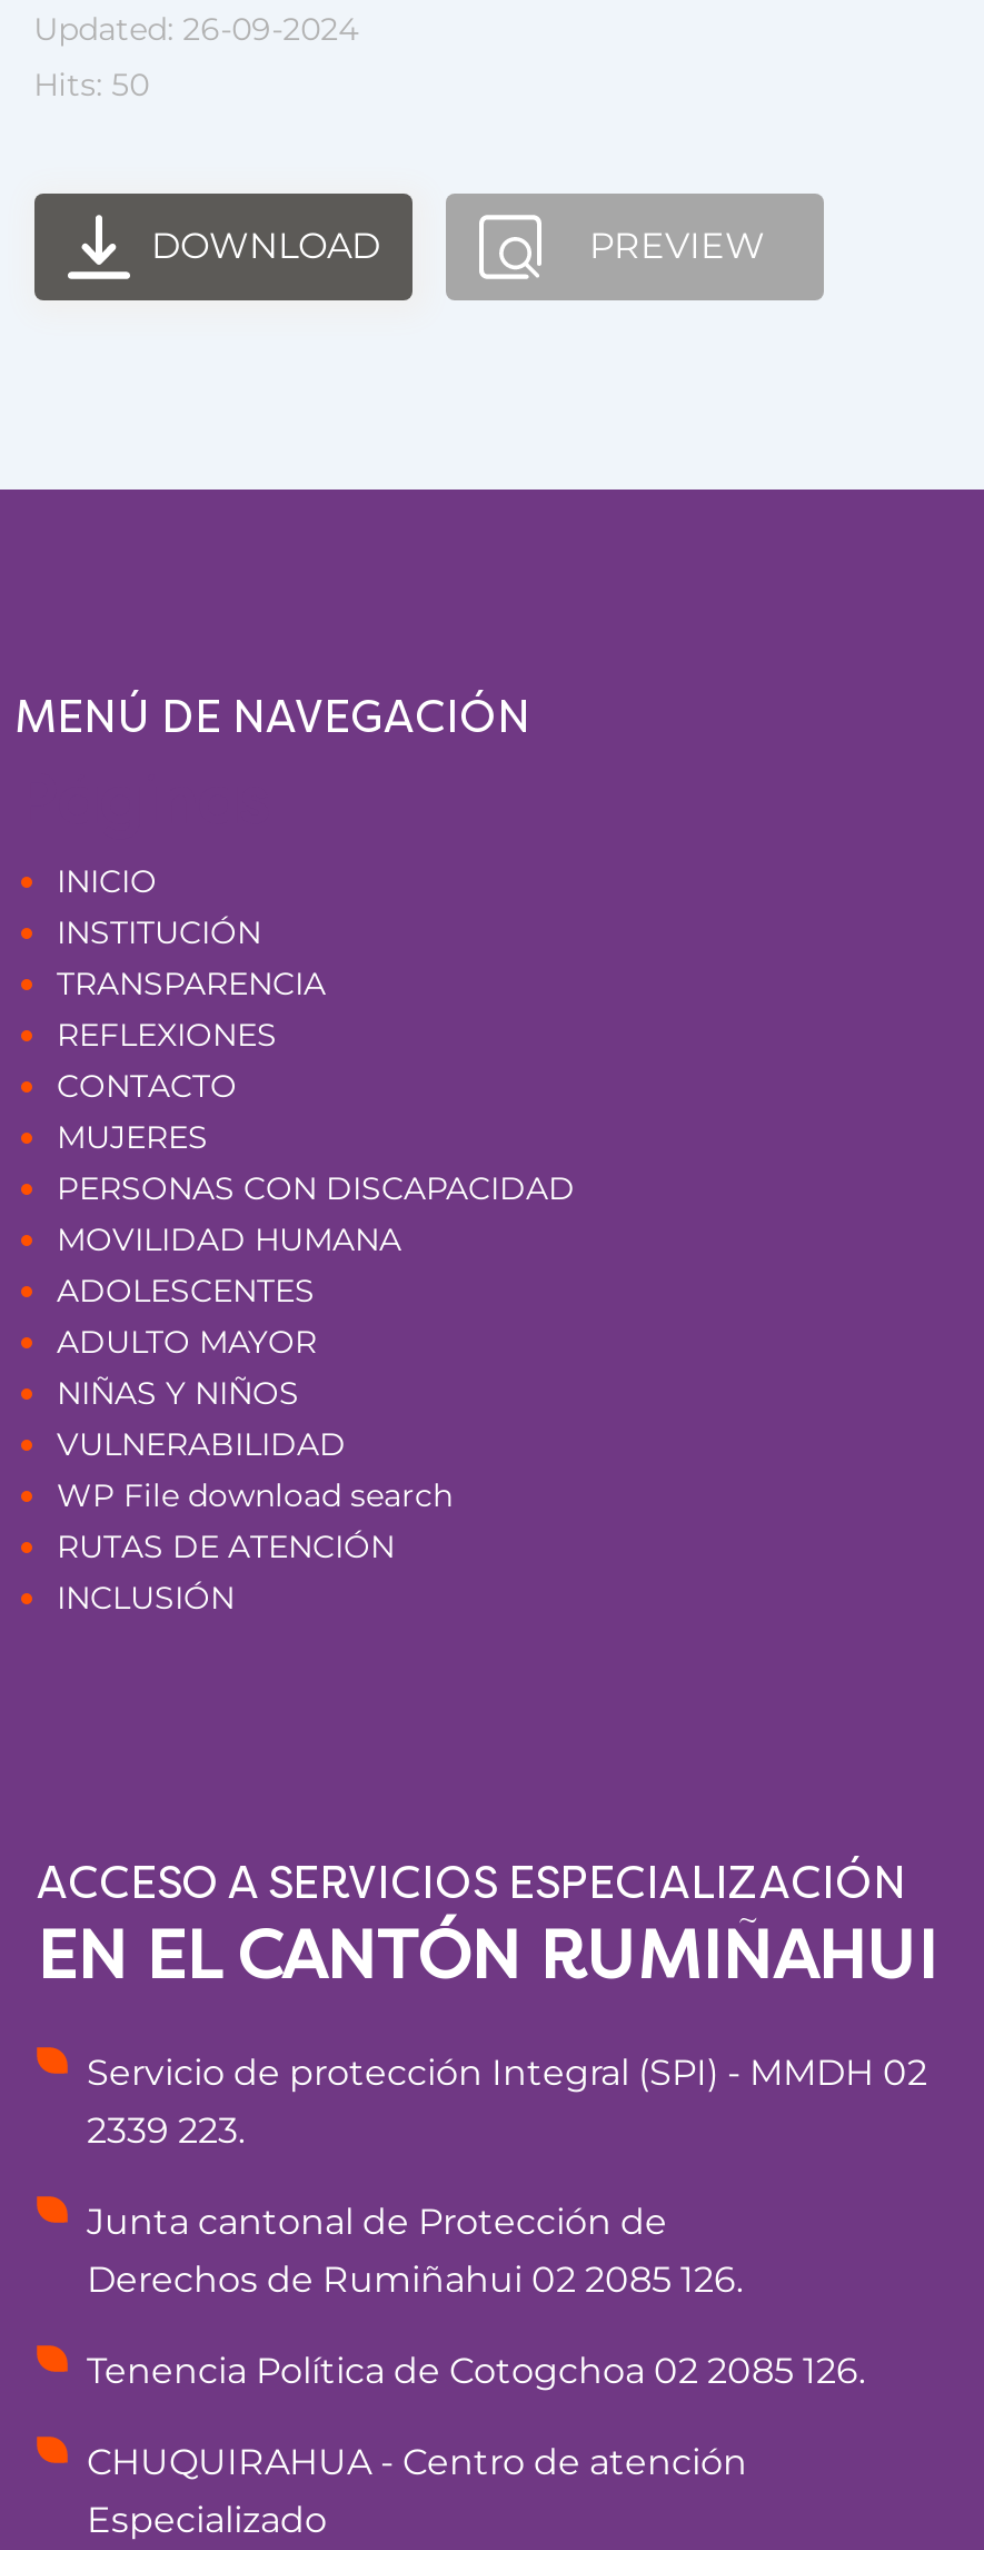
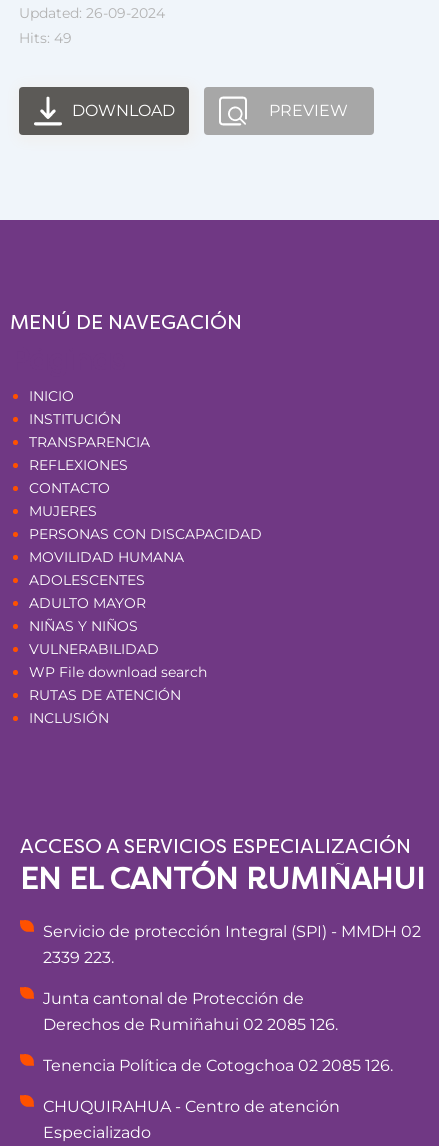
[34,64,149,104] Hits: 50 -> [19,29,72,47] Hits: 49

